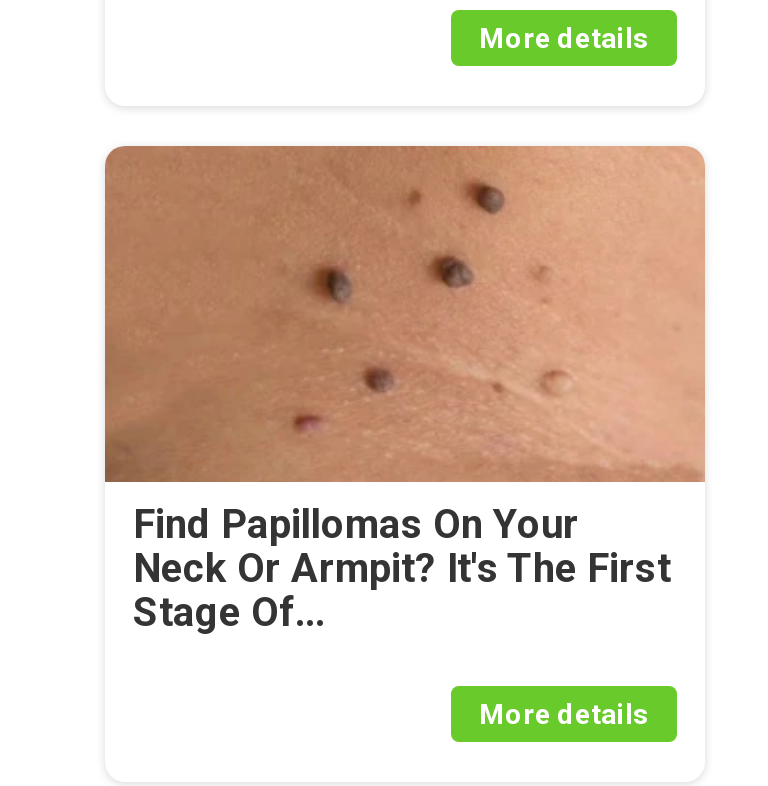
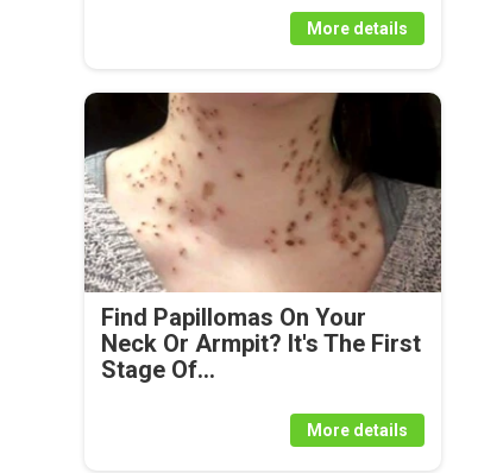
[103,144,707,484] [image] -> [83,92,442,294] [image]

